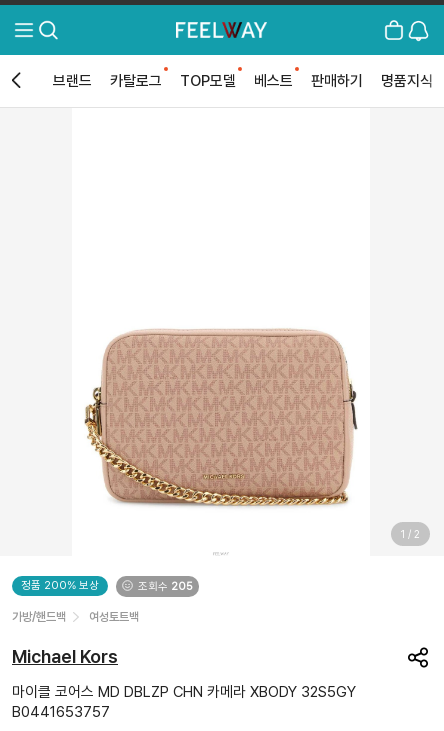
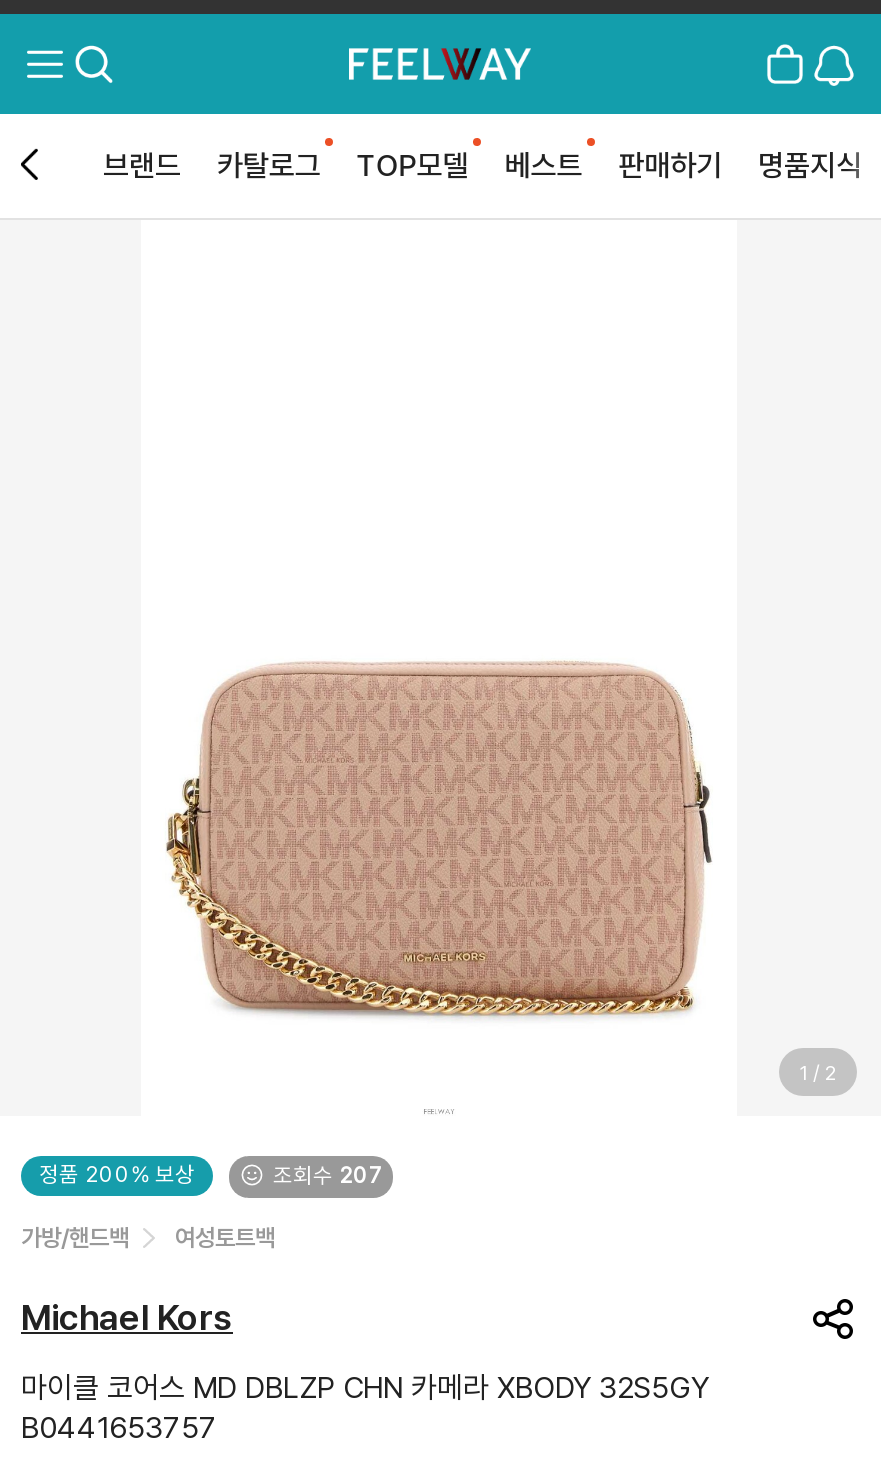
[138,579,193,592] 조회수 205 -> [273,1163,381,1189] 조회수 207

